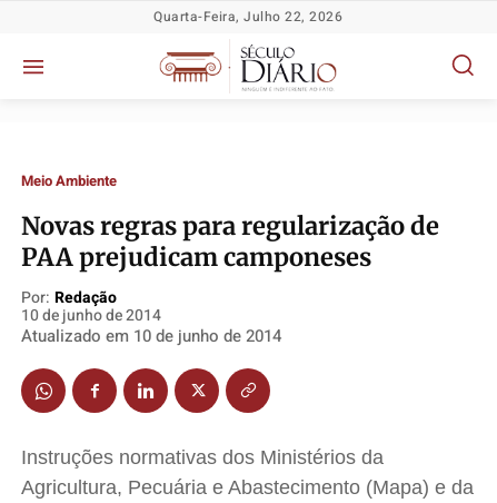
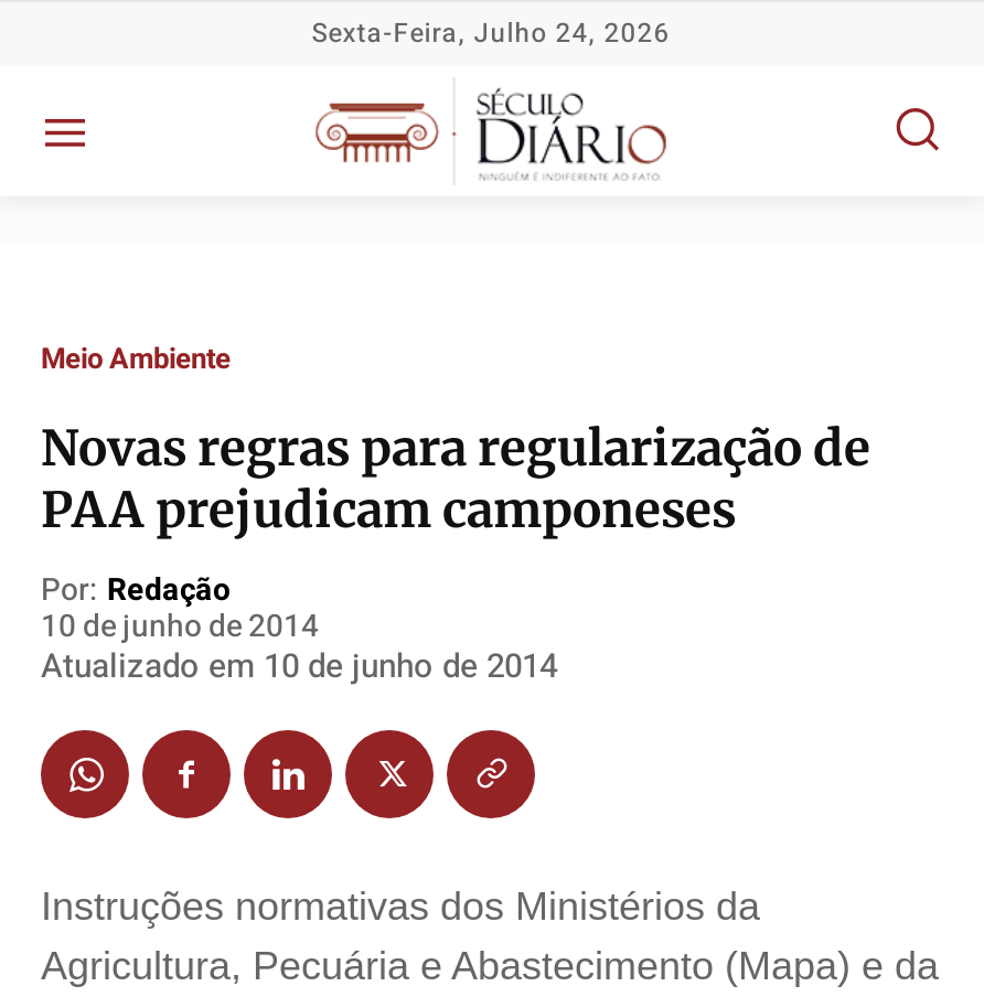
[153,7,342,27] Quarta-Feira, Julho 22, 2026 -> [312,13,670,53] Sexta-Feira, Julho 24, 2026

